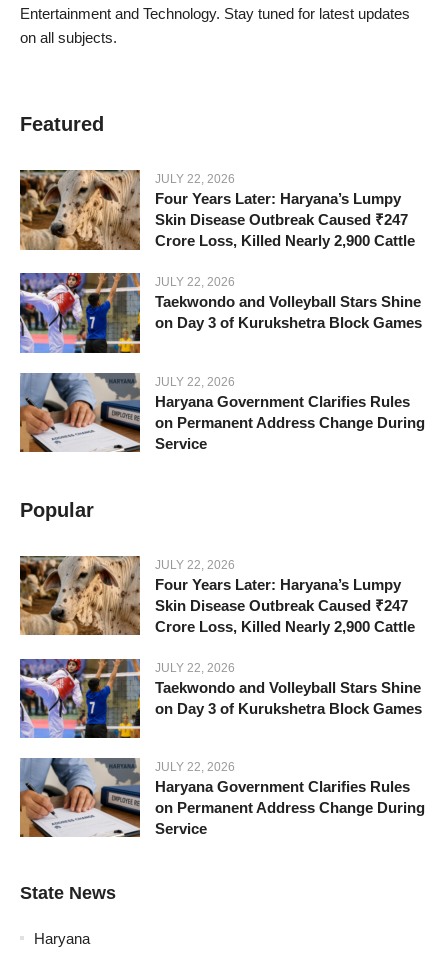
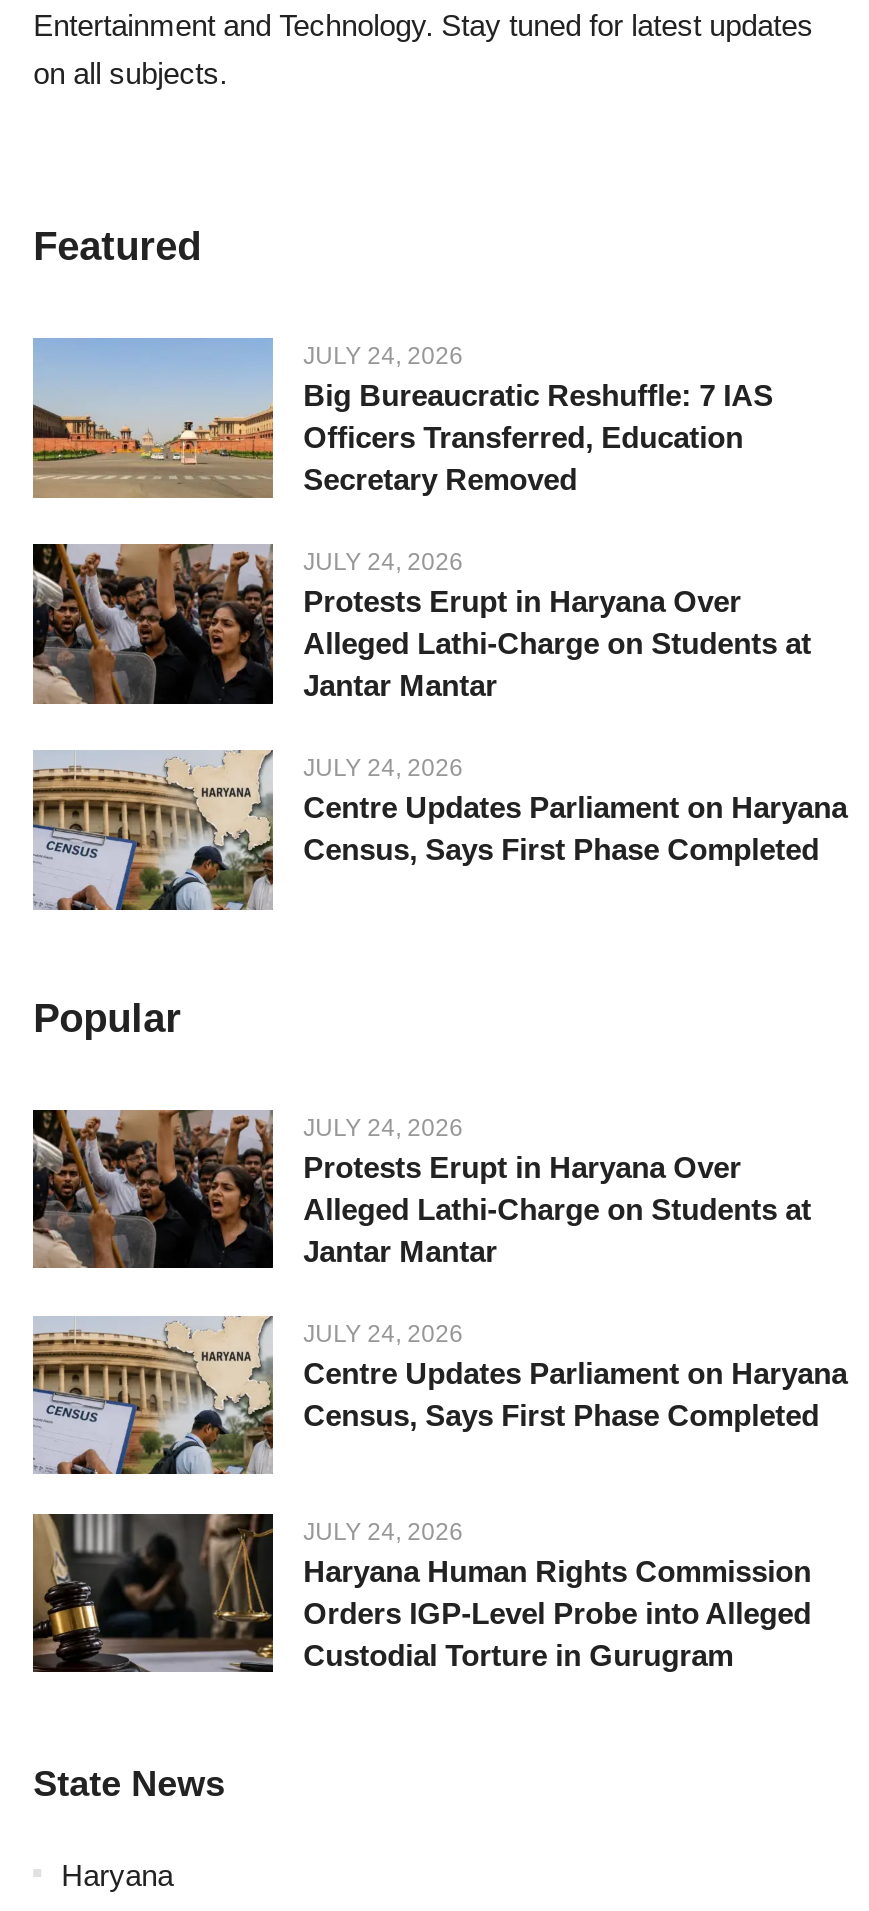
[19,169,415,250] [image] | JULY 22, 2026 | Four Years Later: Haryana’s Lumpy | Skin Disease Outbreak Caused ₹247 | Crore Loss, Killed Nearly 2,900 Cattle -> [31,336,773,498] [image] | JULY 24, 2026 | Big Bureaucratic Reshuffle: 7 IAS | Officers Transferred, Education | Secretary Removed
[19,272,422,354] [image] | JULY 22, 2026 | Taekwondo and Volleyball Stars Shine | on Day 3 of Kurukshetra Block Games -> [31,542,811,706] [image] | JULY 24, 2026 | Protests Erupt in Haryana Over | Alleged Lathi-Charge on Students at | Jantar Mantar
[19,372,425,456] [image] | JULY 22, 2026 | Haryana Government Clarifies Rules | on Permanent Address Change During | Service -> [31,744,847,912] [image] | JULY 24, 2026 | Centre Updates Parliament on Haryana | Census, Says First Phase Completed
[19,555,415,636] [image] | JULY 22, 2026 | Four Years Later: Haryana’s Lumpy | Skin Disease Outbreak Caused ₹247 | Crore Loss, Killed Nearly 2,900 Cattle -> [31,1108,811,1270] [image] | JULY 24, 2026 | Protests Erupt in Haryana Over | Alleged Lathi-Charge on Students at | Jantar Mantar
[19,658,422,739] [image] | JULY 22, 2026 | Taekwondo and Volleyball Stars Shine | on Day 3 of Kurukshetra Block Games -> [31,1316,847,1476] [image] | JULY 24, 2026 | Centre Updates Parliament on Haryana | Census, Says First Phase Completed
[19,757,425,838] [image] | JULY 22, 2026 | Haryana Government Clarifies Rules | on Permanent Address Change During | Service -> [31,1512,811,1674] [image] | JULY 24, 2026 | Haryana Human Rights Commission | Orders IGP-Level Probe into Alleged | Custodial Torture in Gurugram

